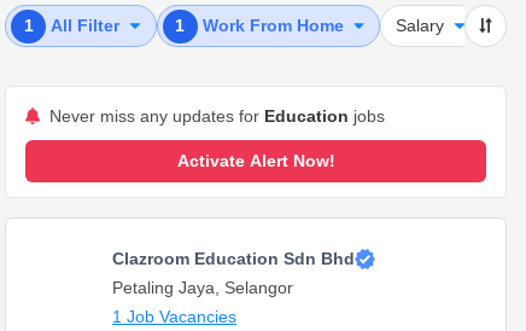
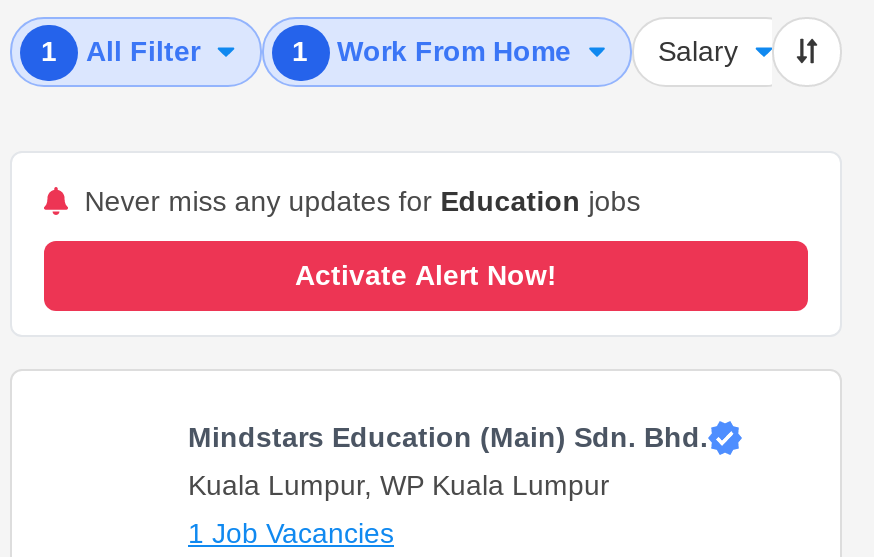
[112,249,355,268] Clazroom Education Sdn Bhd -> [188,421,708,453] Mindstars Education (Main) Sdn. Bhd.
[112,278,293,297] Petaling Jaya, Selangor -> [188,469,610,501] Kuala Lumpur, WP Kuala Lumpur

